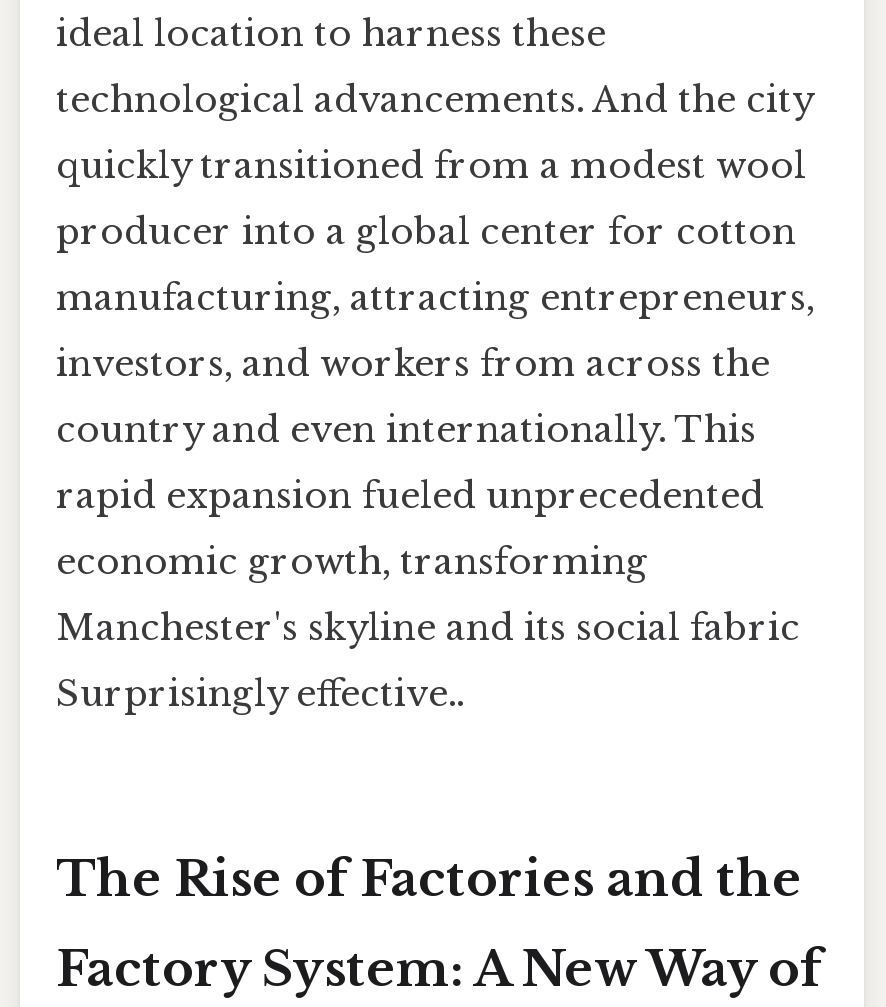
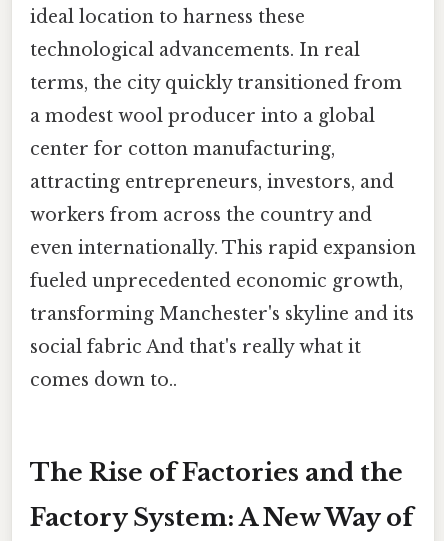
[56,78,814,716] technological advancements. And the city | quickly transitioned from a modest wool | producer into a global center for cotton | manufacturing, attracting entrepreneurs, | investors, and workers from across the | country and even internationally. This | rapid expansion fueled unprecedented | economic growth, transforming | Manchester's skyline and its social fabric | Surprisingly effective.. -> [30,39,416,391] technological advancements. In real | terms, the city quickly transitioned from | a modest wool producer into a global | center for cotton manufacturing, | attracting entrepreneurs, investors, and | workers from across the country and | even internationally. This rapid expansion | fueled unprecedented economic growth, | transforming Manchester's skyline and its | social fabric And that's really what it | comes down to..

